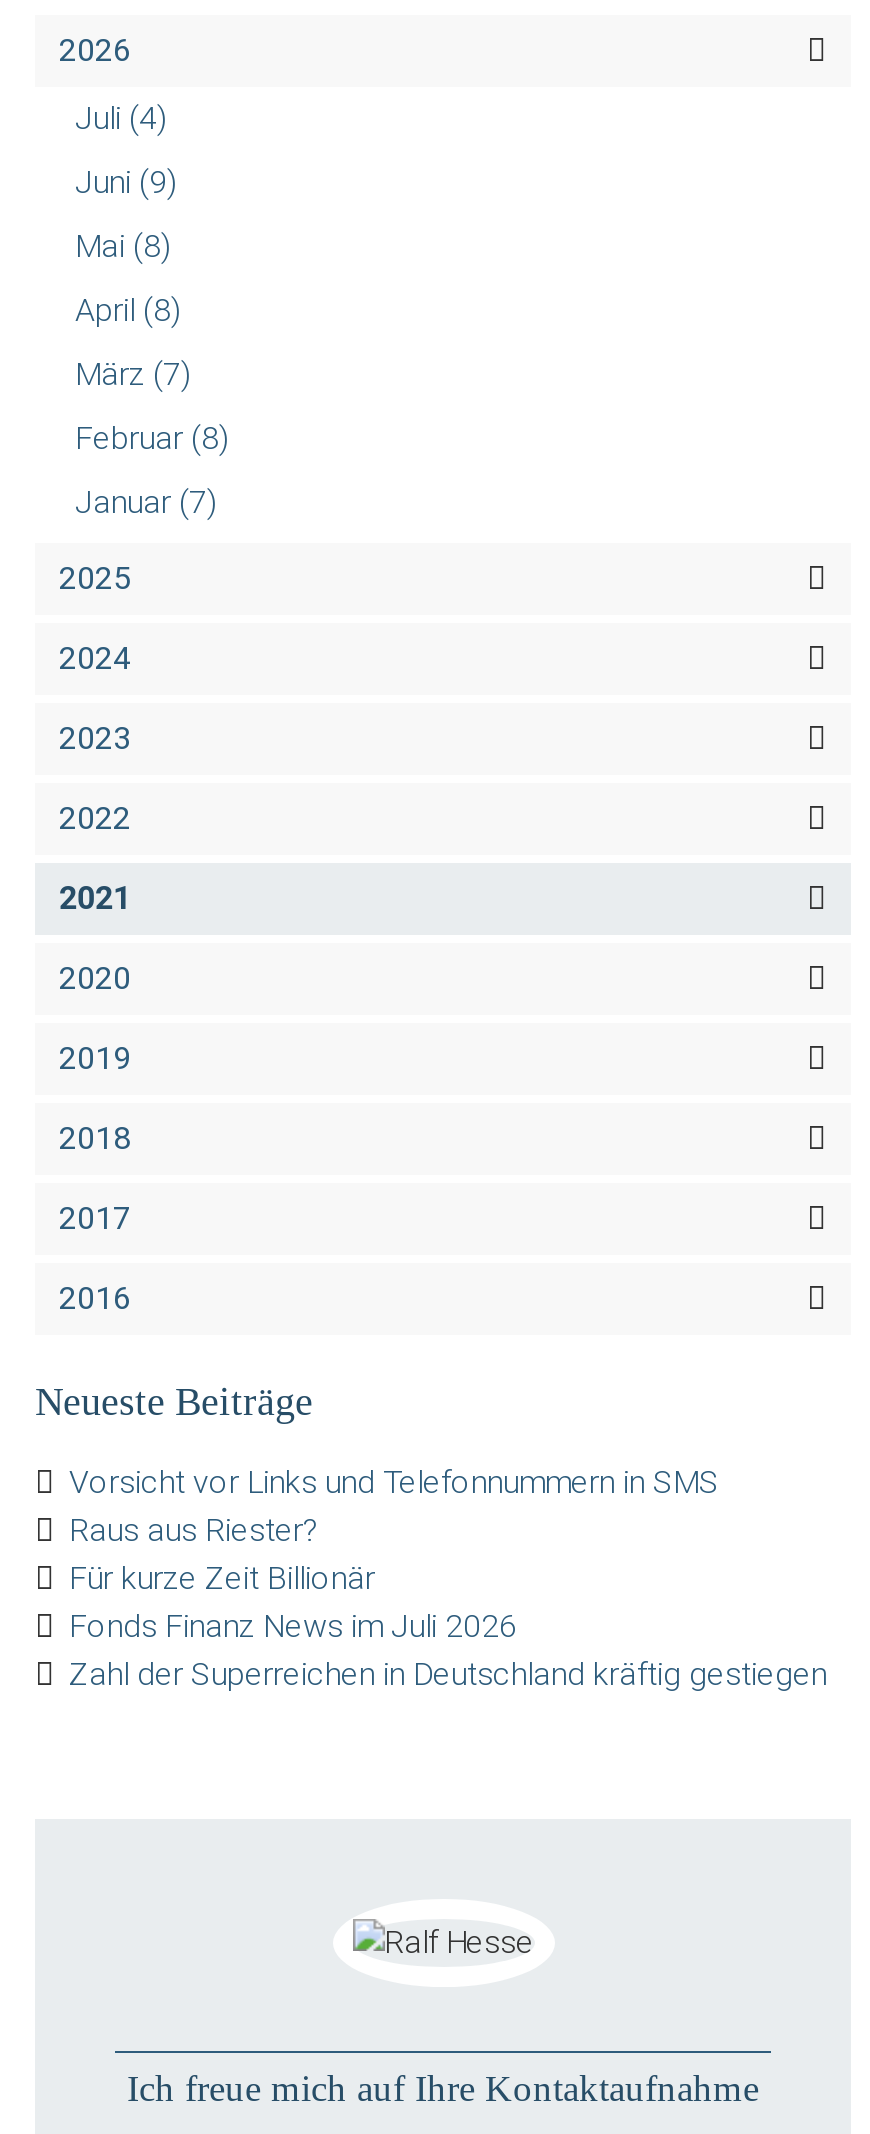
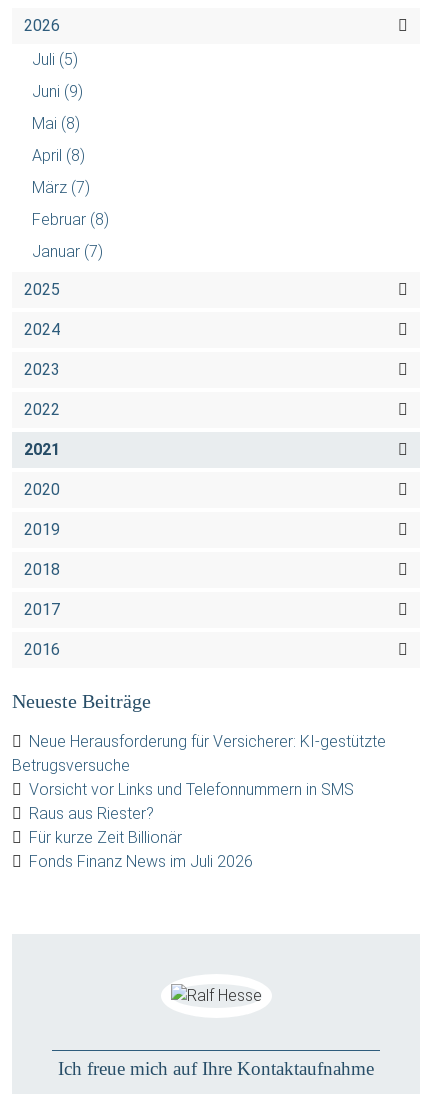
[75,99,167,137] Juli (4) -> [32,50,78,69] Juli (5)
none -> [12,732,386,775] Neue Herausforderung für Versicherer: KI-gestützte | Betrugsversuche
moved [69,1463,719,1645] -> [29,780,354,871]: Vorsicht vor Links und Telefonnummern in SMS | Raus aus Riester? | Für kurze Zeit Billionär | Fonds Finanz News im Juli 2026
[69,1655,827,1693] Zahl der Superreichen in Deutschland kräftig gestiegen -> none

